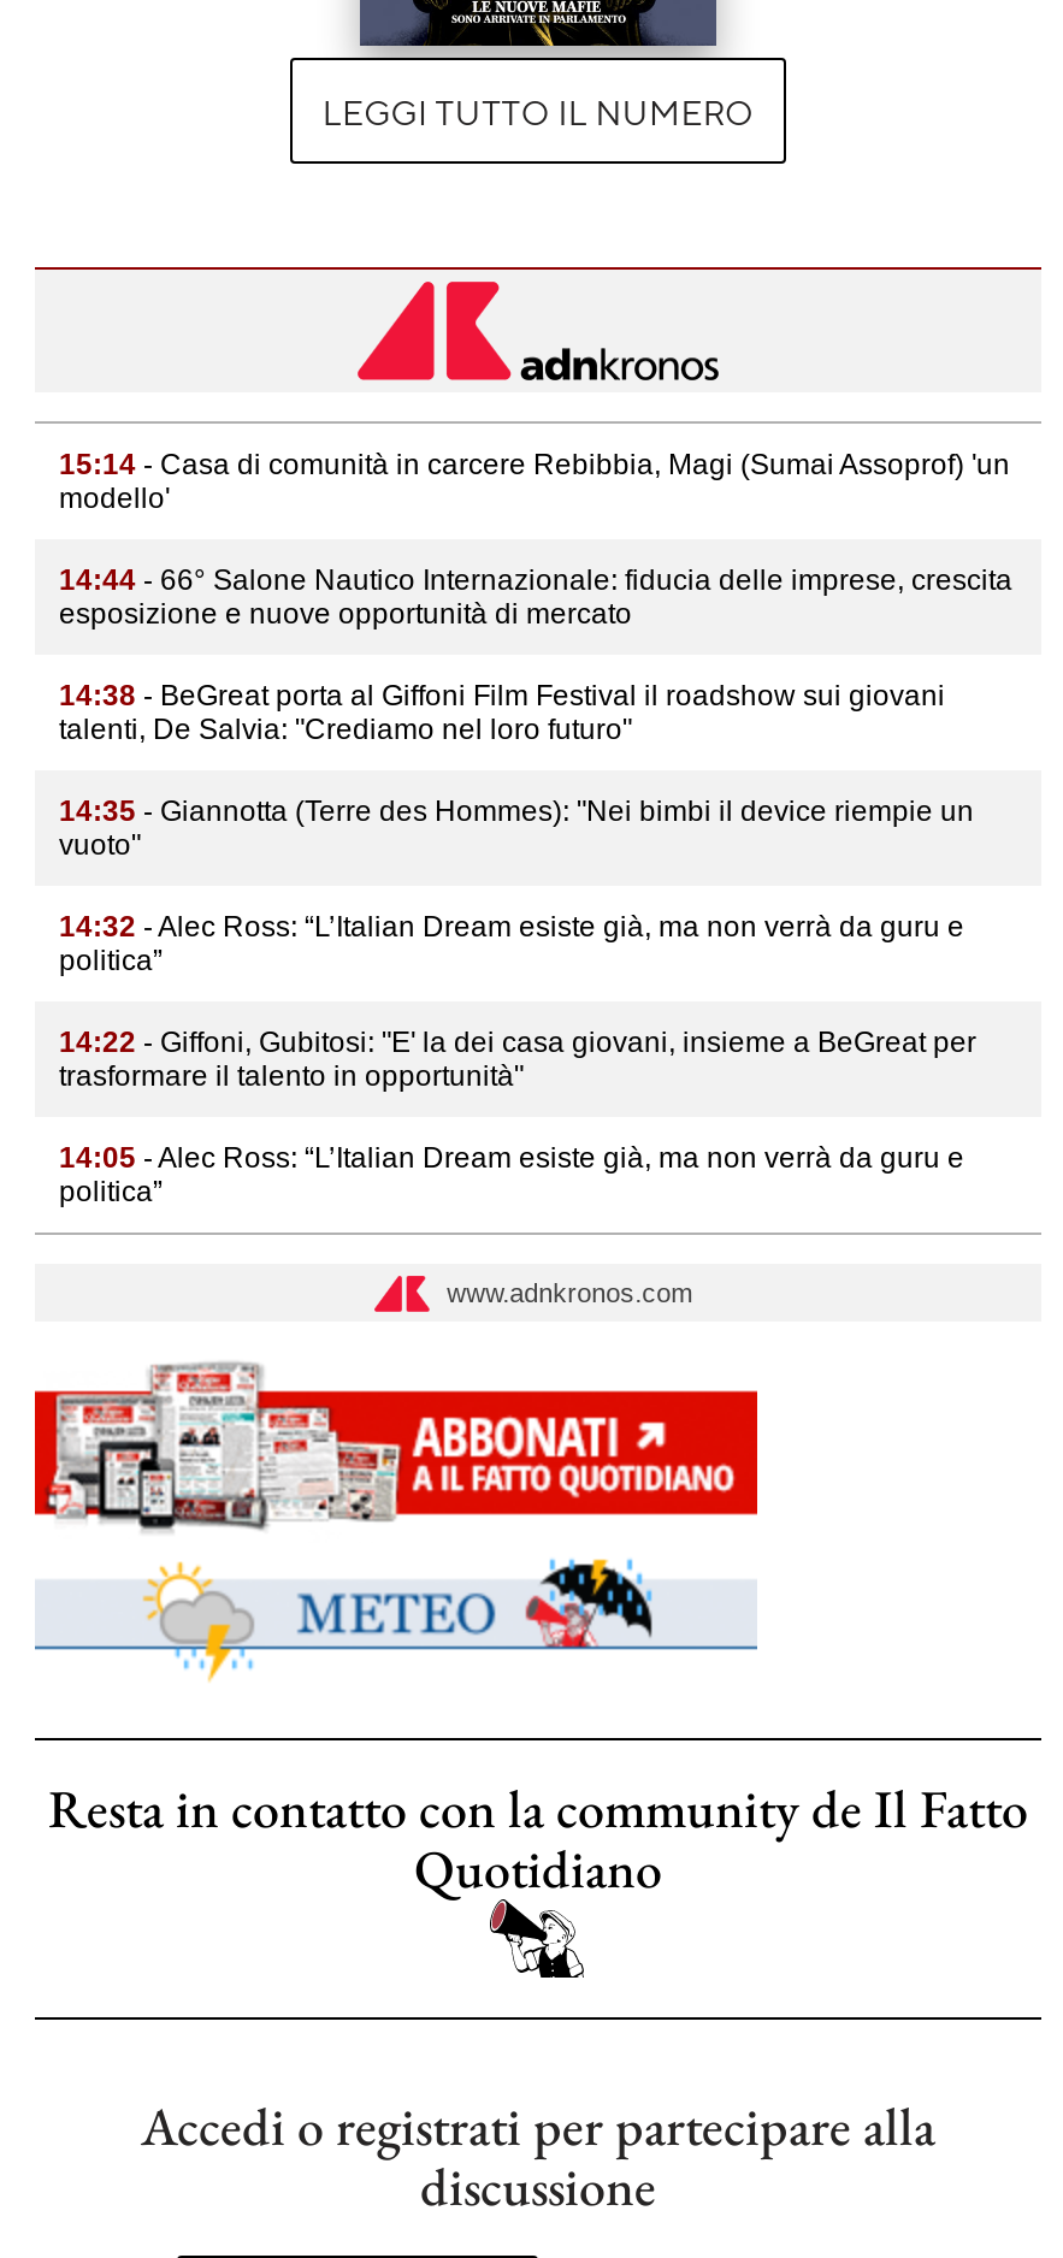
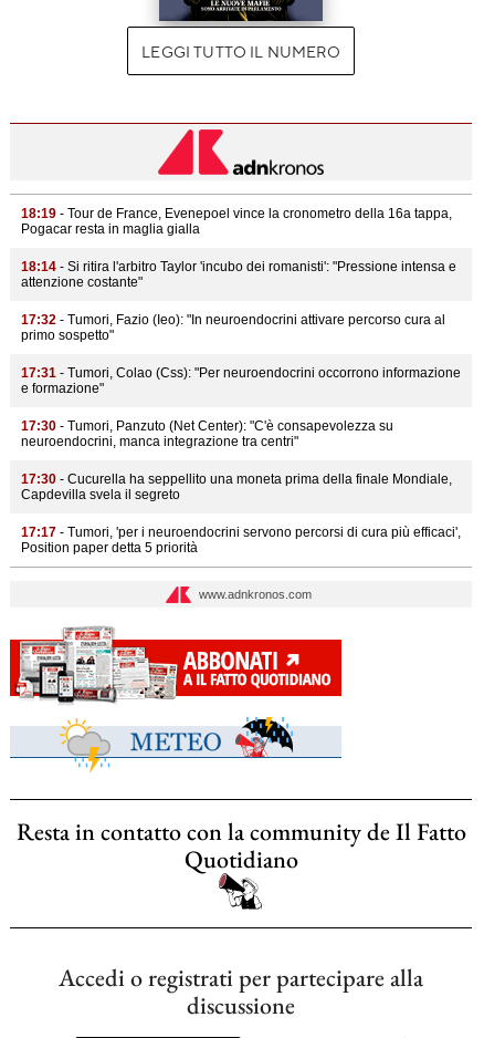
[59,448,1010,515] 15:14 - Casa di comunità in carcere Rebibbia, Magi (Sumai Assoprof) 'un | modello' -> [21,206,452,237] 18:19 - Tour de France, Evenepoel vince la cronometro della 16a tappa, | Pogacar resta in maglia gialla
[59,563,1012,631] 14:44 - 66° Salone Nautico Internazionale: fiducia delle imprese, crescita | esposizione e nuove opportunità di mercato -> [21,259,456,290] 18:14 - Si ritira l'arbitro Taylor 'incubo dei romanisti': "Pressione intensa e | attenzione costante"
[59,679,945,746] 14:38 - BeGreat porta al Giffoni Film Festival il roadshow sui giovani | talenti, De Salvia: "Crediamo nel loro futuro" -> [21,312,445,343] 17:32 - Tumori, Fazio (Ieo): "In neuroendocrini attivare percorso cura al | primo sospetto"
[59,794,974,862] 14:35 - Giannotta (Terre des Hommes): "Nei bimbi il device riempie un | vuoto" -> [21,365,461,396] 17:31 - Tumori, Colao (Css): "Per neuroendocrini occorrono informazione | e formazione"
[59,910,964,977] 14:32 - Alec Ross: “L’Italian Dream esiste già, ma non verrà da guru e | politica” -> [21,418,393,449] 17:30 - Tumori, Panzuto (Net Center): "C'è consapevolezza su | neuroendocrini, manca integrazione tra centri"
[59,1025,976,1093] 14:22 - Giffoni, Gubitosi: "E' la dei casa giovani, insieme a BeGreat per | trasformare il talento in opportunità" -> [21,471,452,502] 17:30 - Cucurella ha seppellito una moneta prima della finale Mondiale, | Capdevilla svela il segreto
[59,1141,964,1208] 14:05 - Alec Ross: “L’Italian Dream esiste già, ma non verrà da guru e | politica” -> [21,525,461,556] 17:17 - Tumori, 'per i neuroendocrini servono percorsi di cura più efficaci', | Position paper detta 5 priorità

